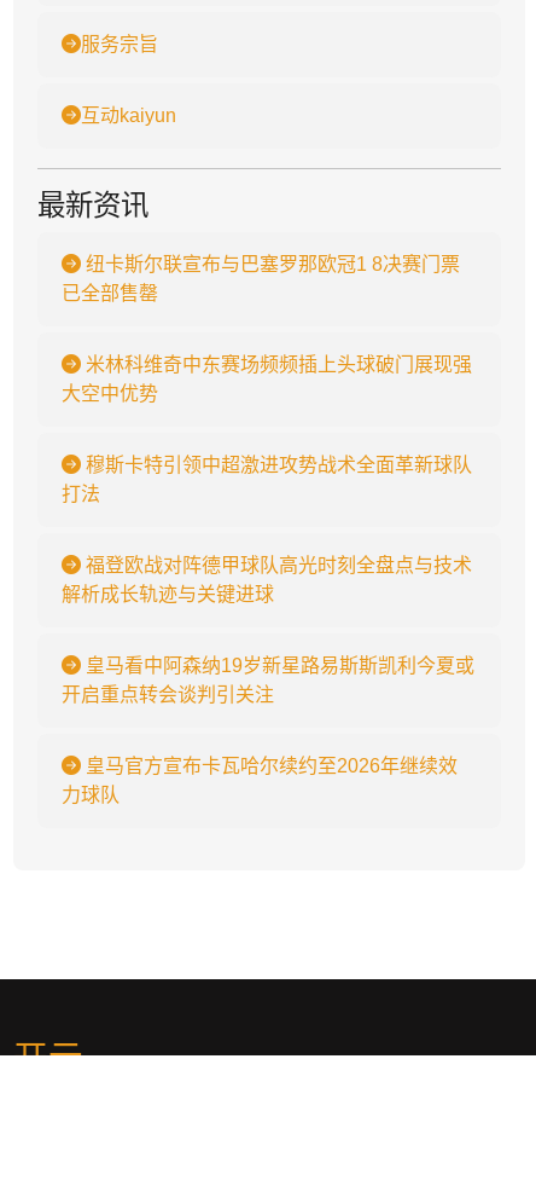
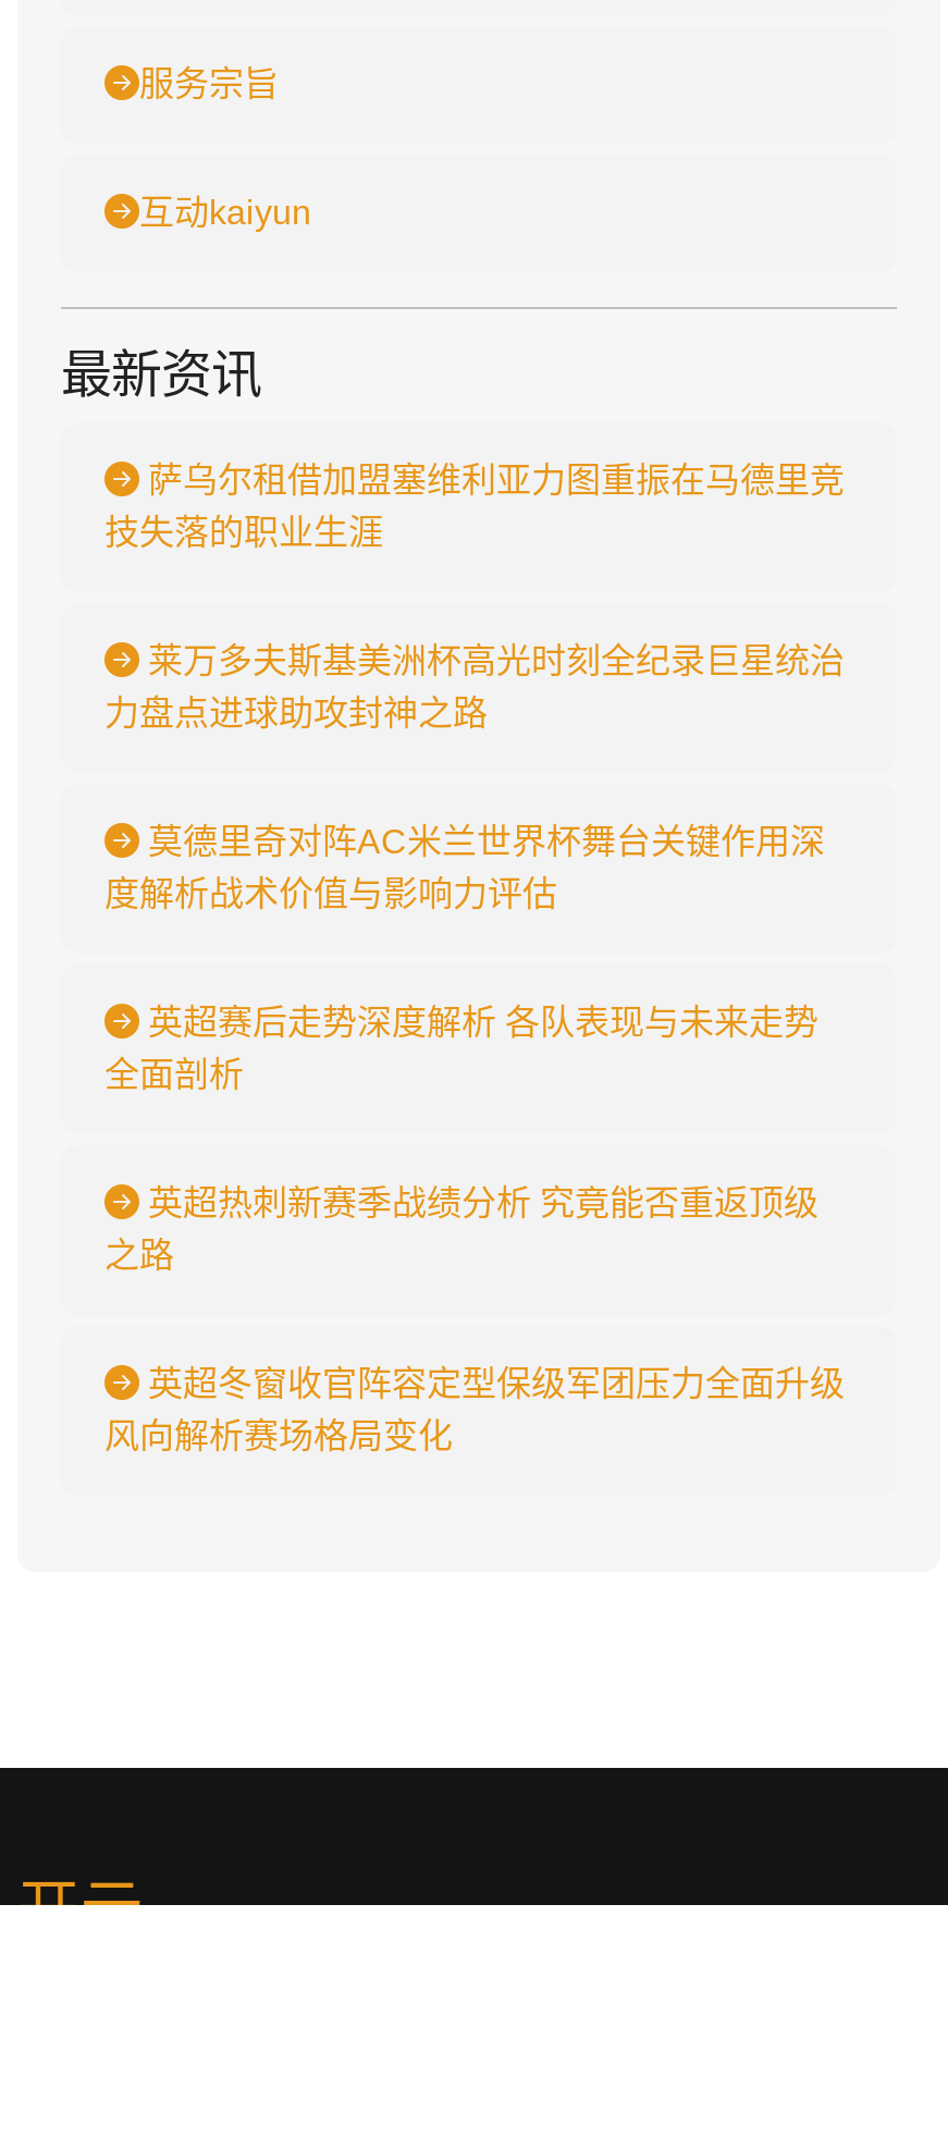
[62,253,460,303] 纽卡斯尔联宣布与巴塞罗那欧冠1 8决赛门票 | 已全部售罄 -> [104,461,845,550] 萨乌尔租借加盟塞维利亚力图重振在马德里竞 | 技失落的职业生涯
[62,354,472,403] 米林科维奇中东赛场频频插上头球破门展现强 | 大空中优势 -> [104,641,845,731] 莱万多夫斯基美洲杯高光时刻全纪录巨星统治 | 力盘点进球助攻封神之路
[62,454,472,504] 穆斯卡特引领中超激进攻势战术全面革新球队 | 打法 -> [104,822,825,911] 莫德里奇对阵AC米兰世界杯舞台关键作用深 | 度解析战术价值与影响力评估
[62,554,472,604] 福登欧战对阵德甲球队高光时刻全盘点与技术 | 解析成长轨迹与关键进球 -> [104,1003,818,1092] 英超赛后走势深度解析 各队表现与未来走势 | 全面剖析
[62,655,474,704] 皇马看中阿森纳19岁新星路易斯斯凯利今夏或 | 开启重点转会谈判引关注 -> [104,1184,818,1273] 英超热刺新赛季战绩分析 究竟能否重返顶级 | 之路
[62,755,458,805] 皇马官方宣布卡瓦哈尔续约至2026年继续效 | 力球队 -> [104,1364,845,1454] 英超冬窗收官阵容定型保级军团压力全面升级 | 风向解析赛场格局变化

